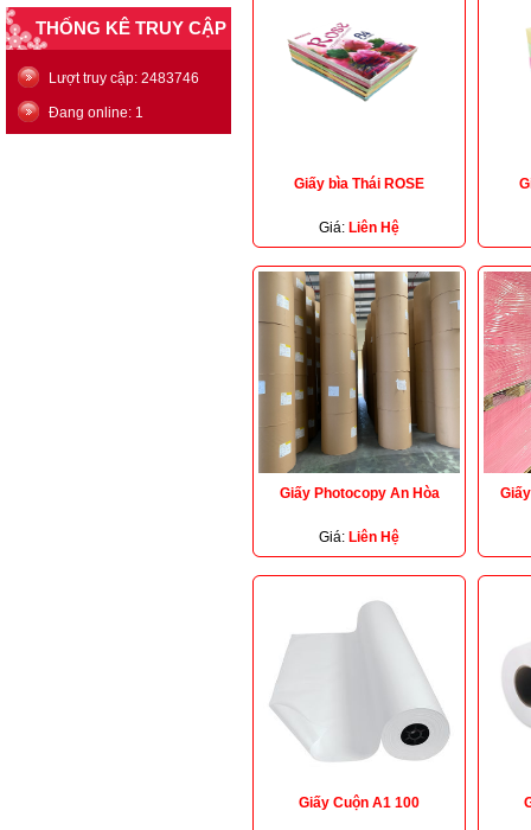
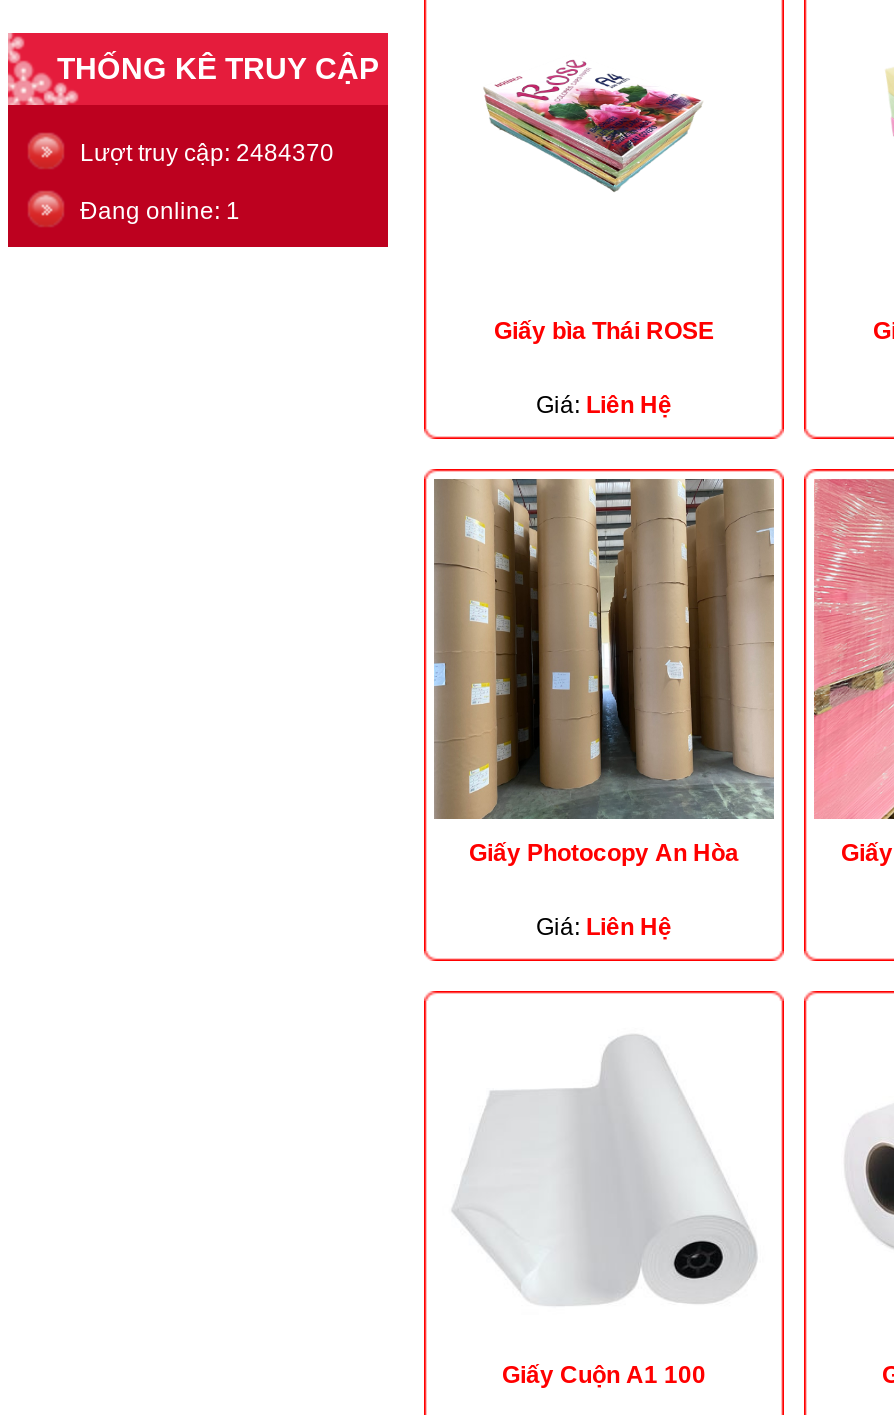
[49,70,199,87] Lượt truy cập: 2483746 -> [80,139,334,167] Lượt truy cập: 2484370

